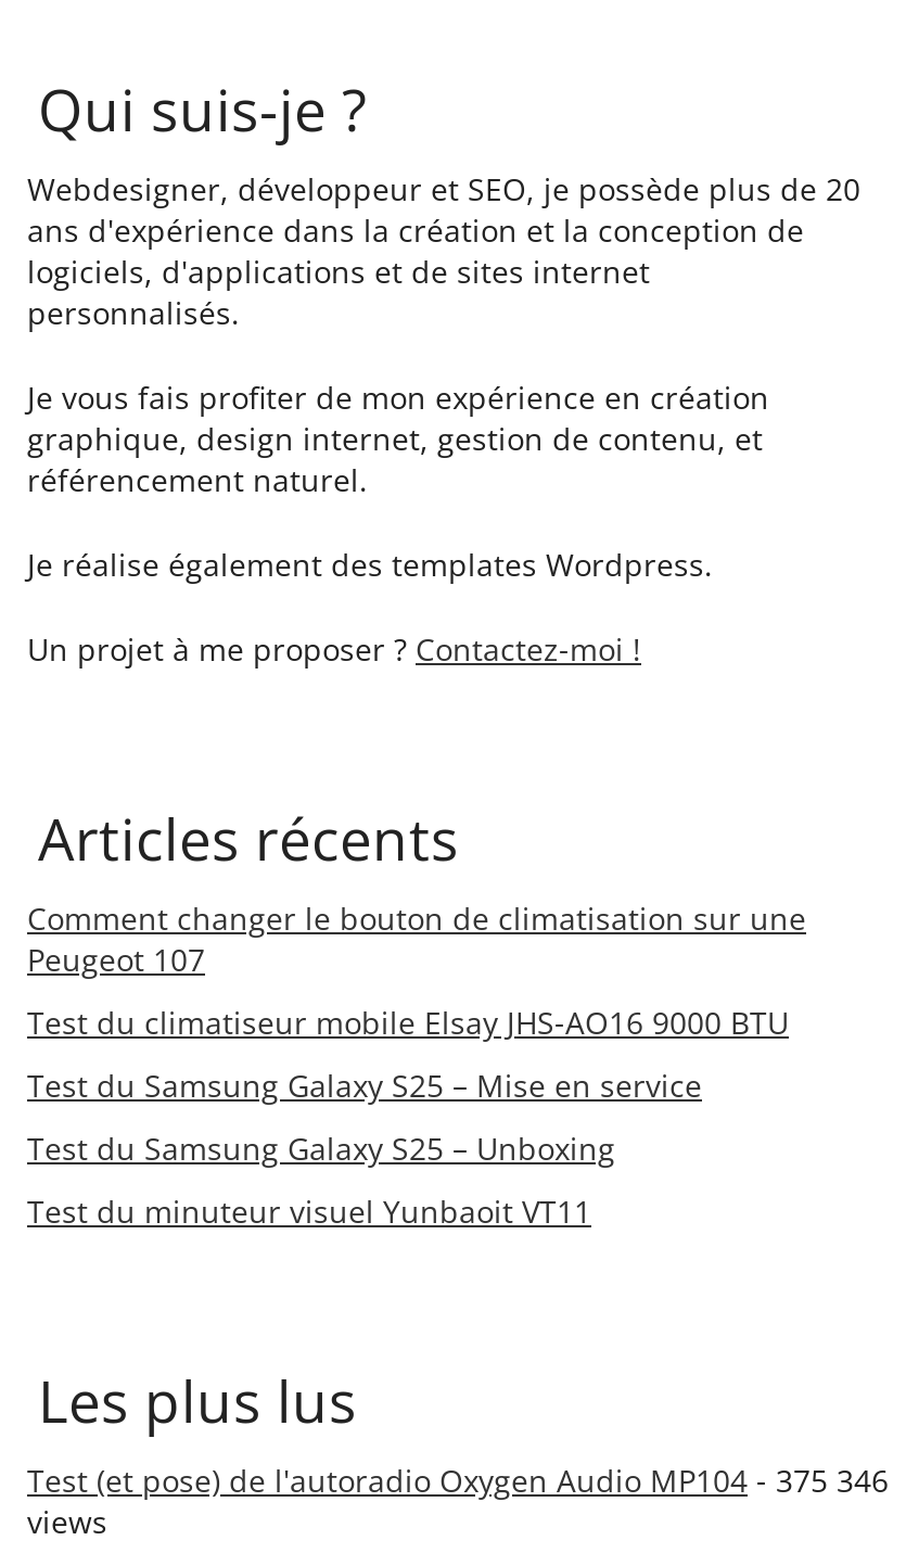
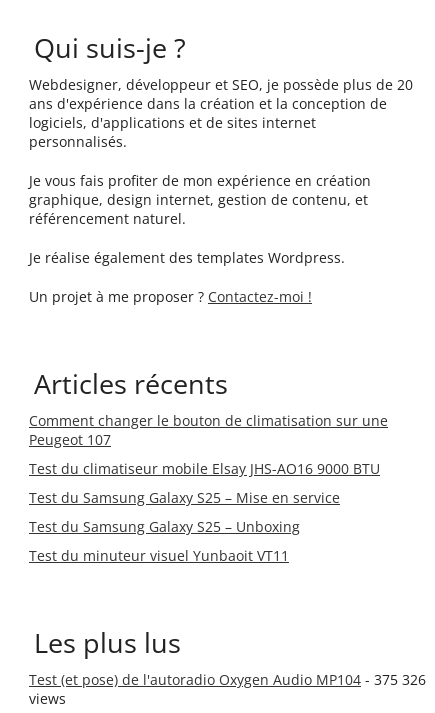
[27,1460,889,1501] Test (et pose) de l'autoradio Oxygen Audio MP104 - 375 346 -> [29,670,426,689] Test (et pose) de l'autoradio Oxygen Audio MP104 - 375 326

